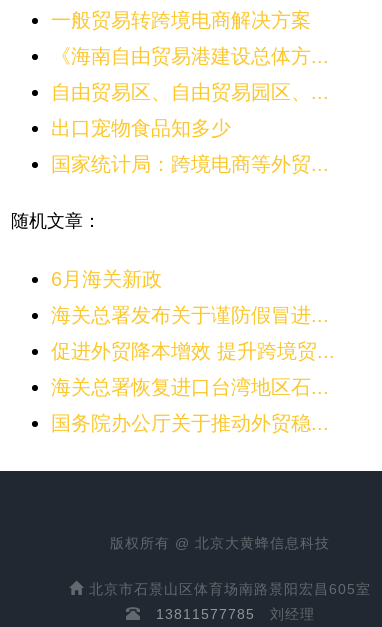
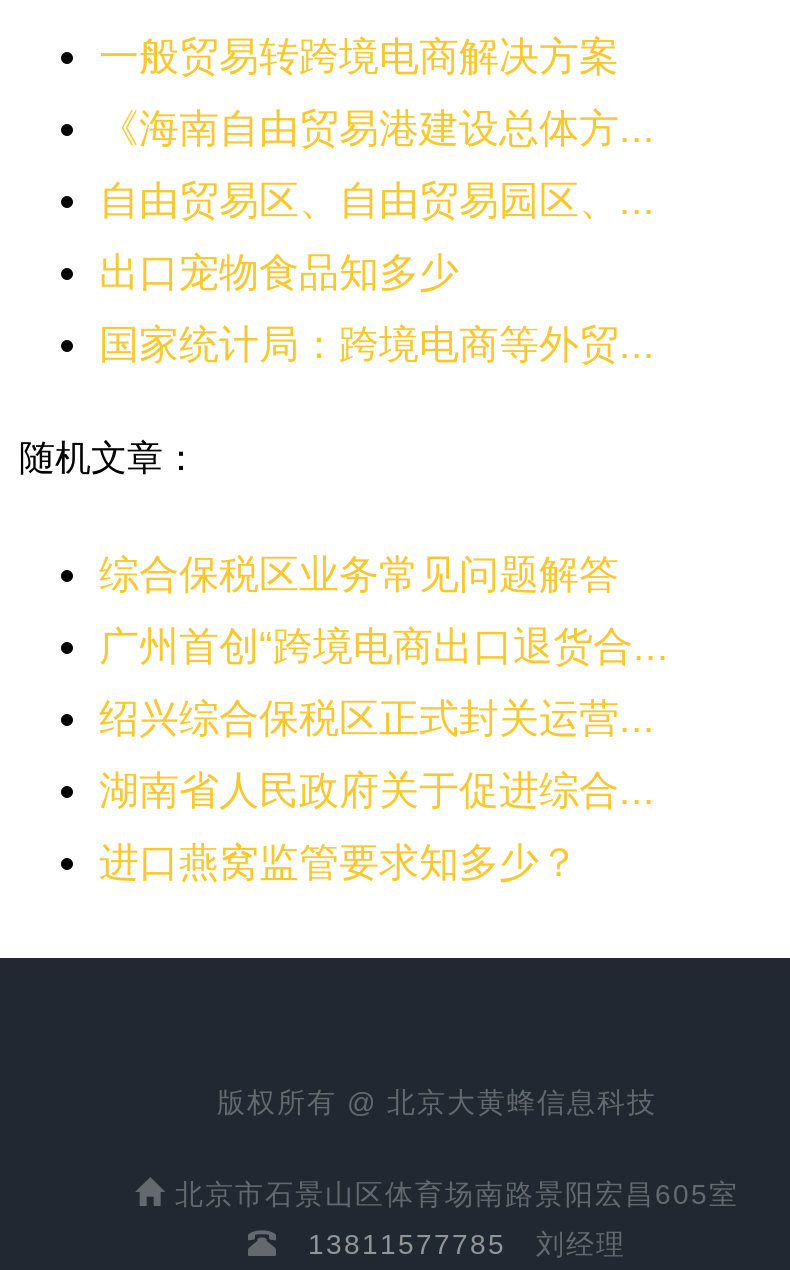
[51,268,162,290] 6月海关新政 -> [99,553,619,597] 综合保税区业务常见问题解答
[51,304,329,326] 海关总署发布关于谨防假冒进... -> [99,625,669,669] 广州首创“跨境电商出口退货合...
[51,340,335,362] 促进外贸降本增效 提升跨境贸... -> [99,697,655,741] 绍兴综合保税区正式封关运营...
[51,376,329,398] 海关总署恢复进口台湾地区石... -> [99,769,655,813] 湖南省人民政府关于促进综合...
[51,412,329,434] 国务院办公厅关于推动外贸稳... -> [99,841,579,885] 进口燕窝监管要求知多少？

